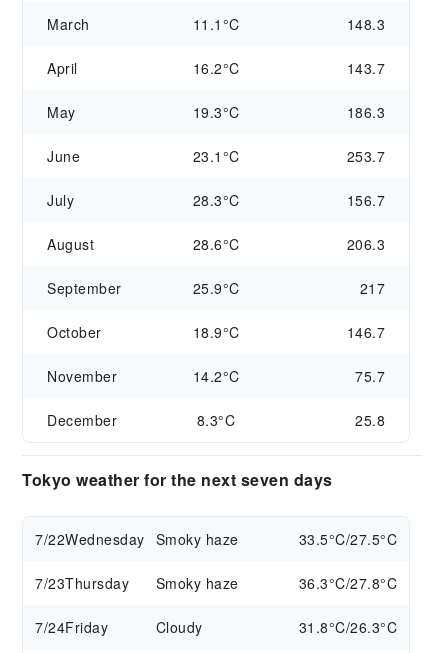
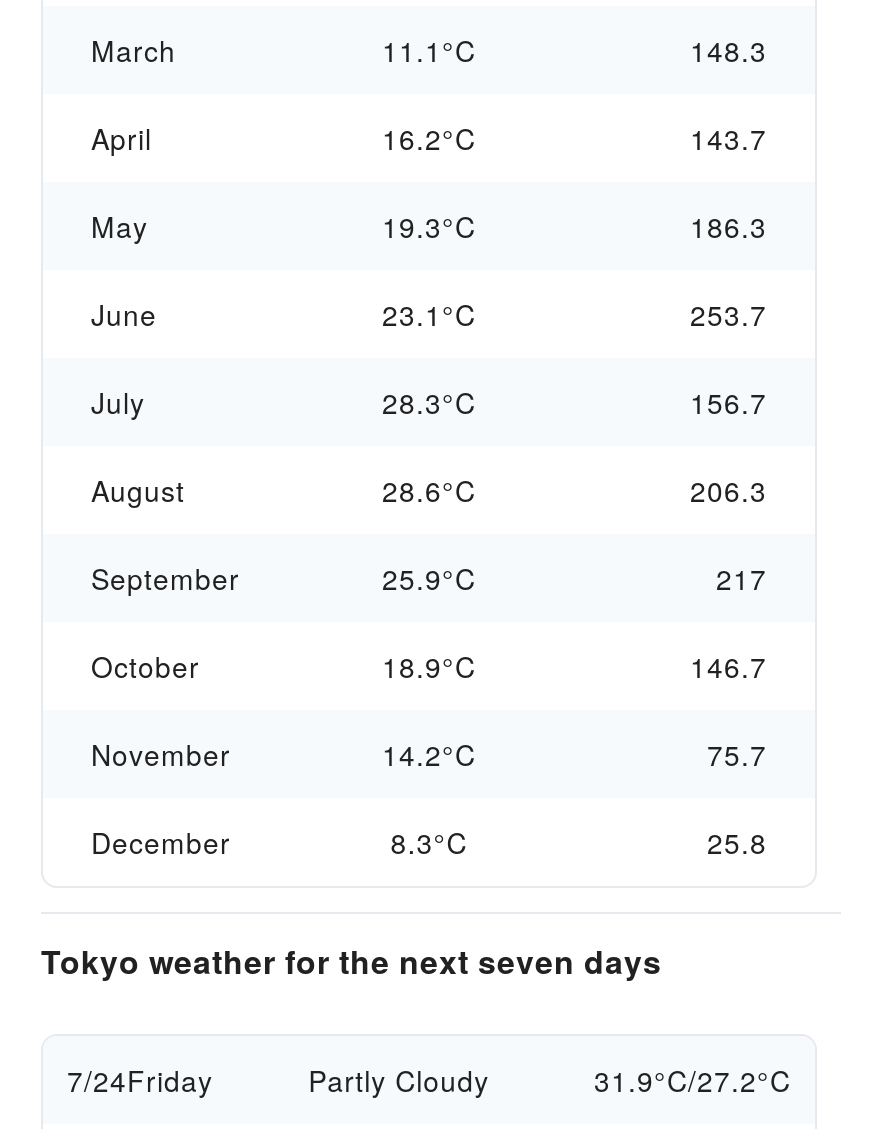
[35,529,397,593] 7/22Wednesday Smoky haze | 33.5°C/27.5°C | 7/23Thursday | Smoky haze | 36.3°C/27.8°C -> none
[156,617,397,637] Cloudy | 31.8°C/26.3°C -> [308,1060,791,1100] Partly Cloudy | 31.9°C/27.2°C

